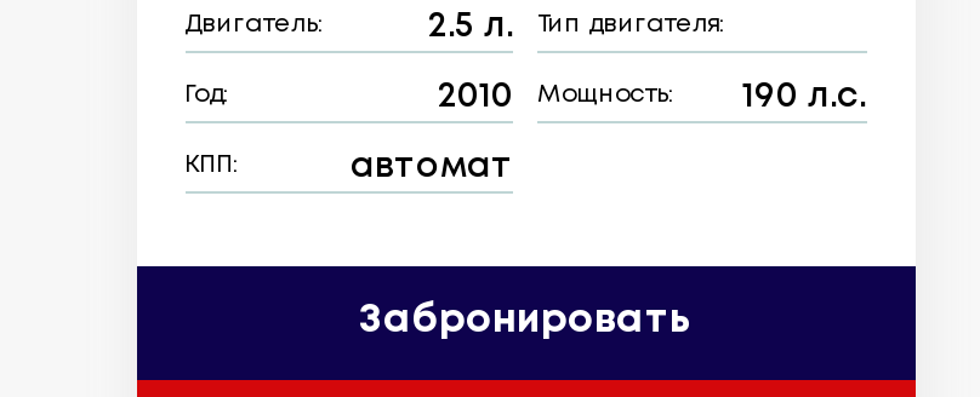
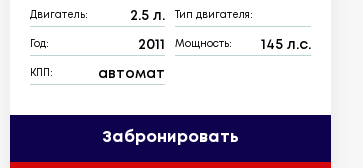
[438,82,513,111] 2010 -> [138,39,165,51] 2011
[742,82,866,111] 190 л.с. -> [260,39,310,51] 145 л.с.

